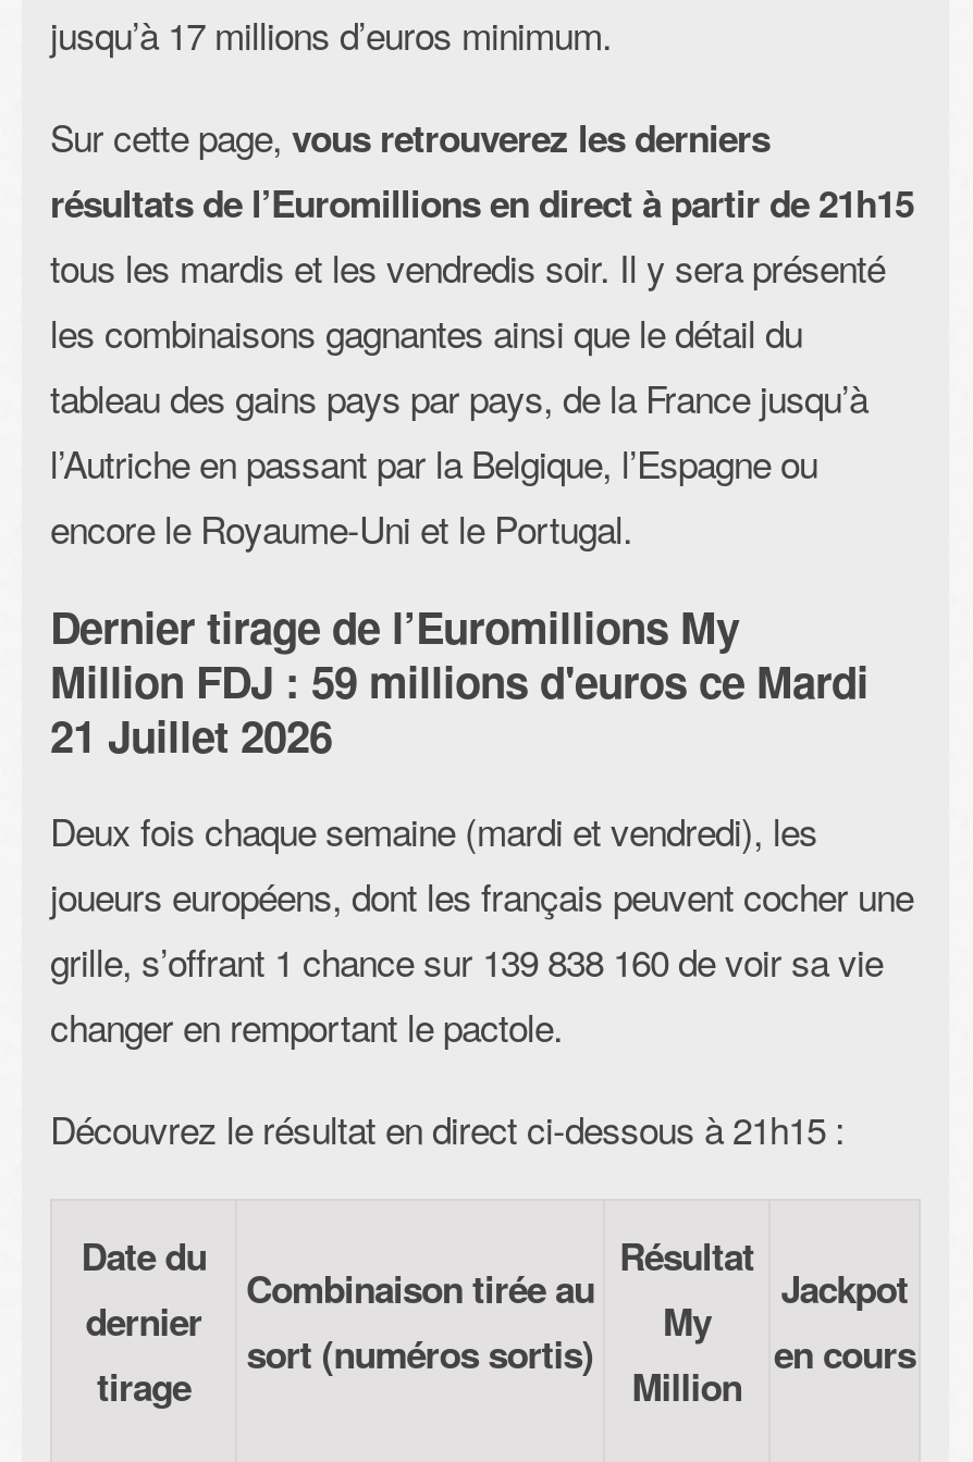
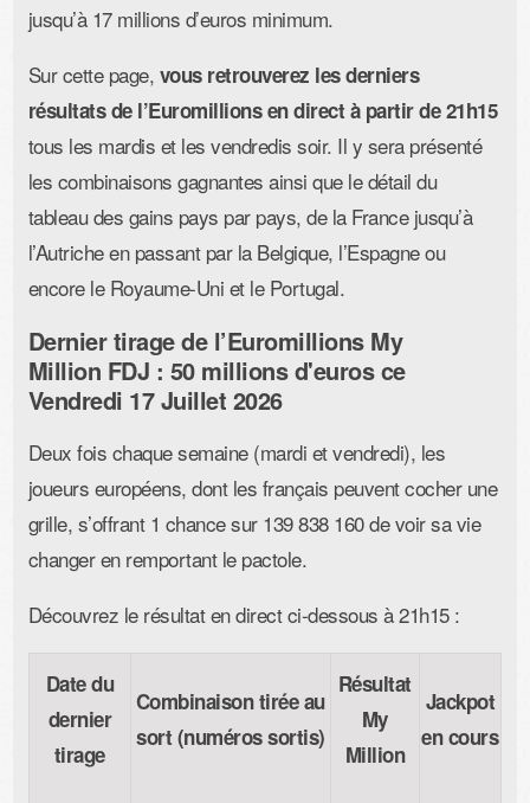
[50,648,869,766] Million FDJ : 59 millions d'euros ce Mardi | 21 Juillet 2026 -> [28,353,406,417] Million FDJ : 50 millions d'euros ce | Vendredi 17 Juillet 2026

